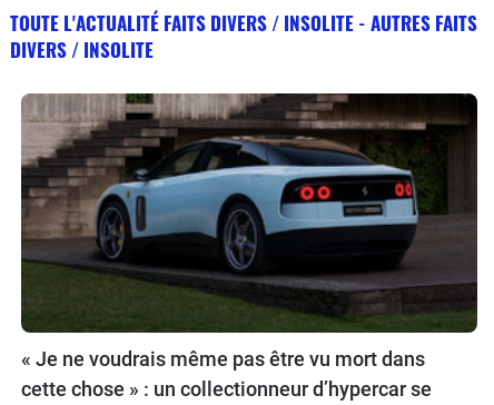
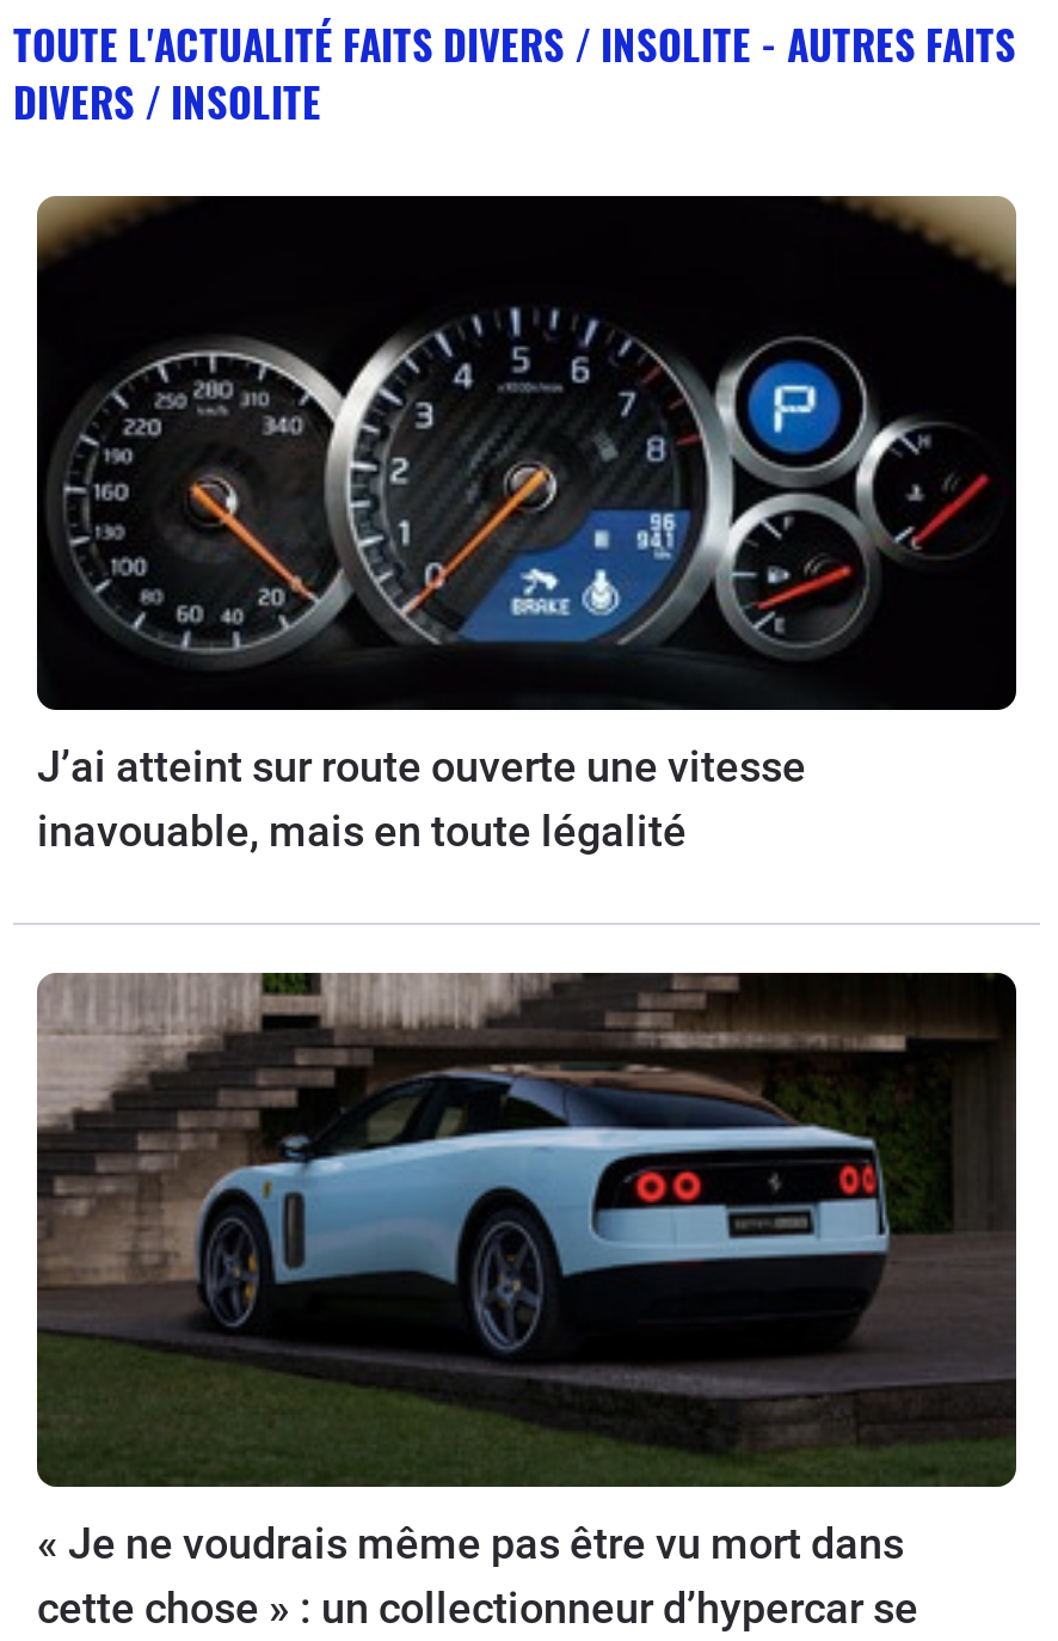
none -> [37,194,1019,856] [image] | J’ai atteint sur route ouverte une vitesse | inavouable, mais en toute légalité

